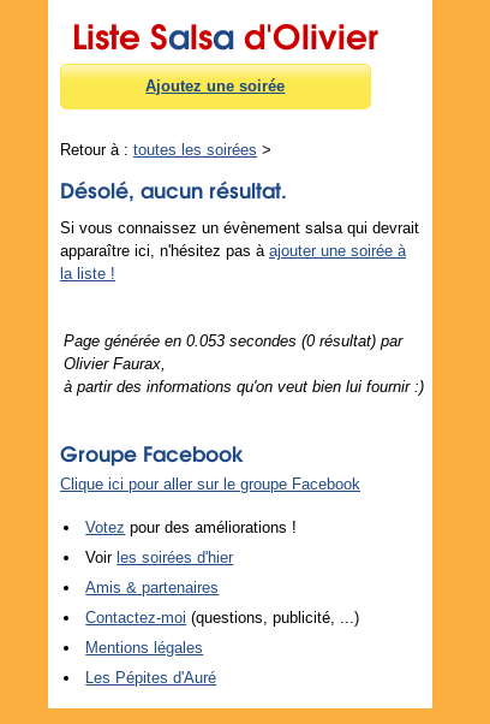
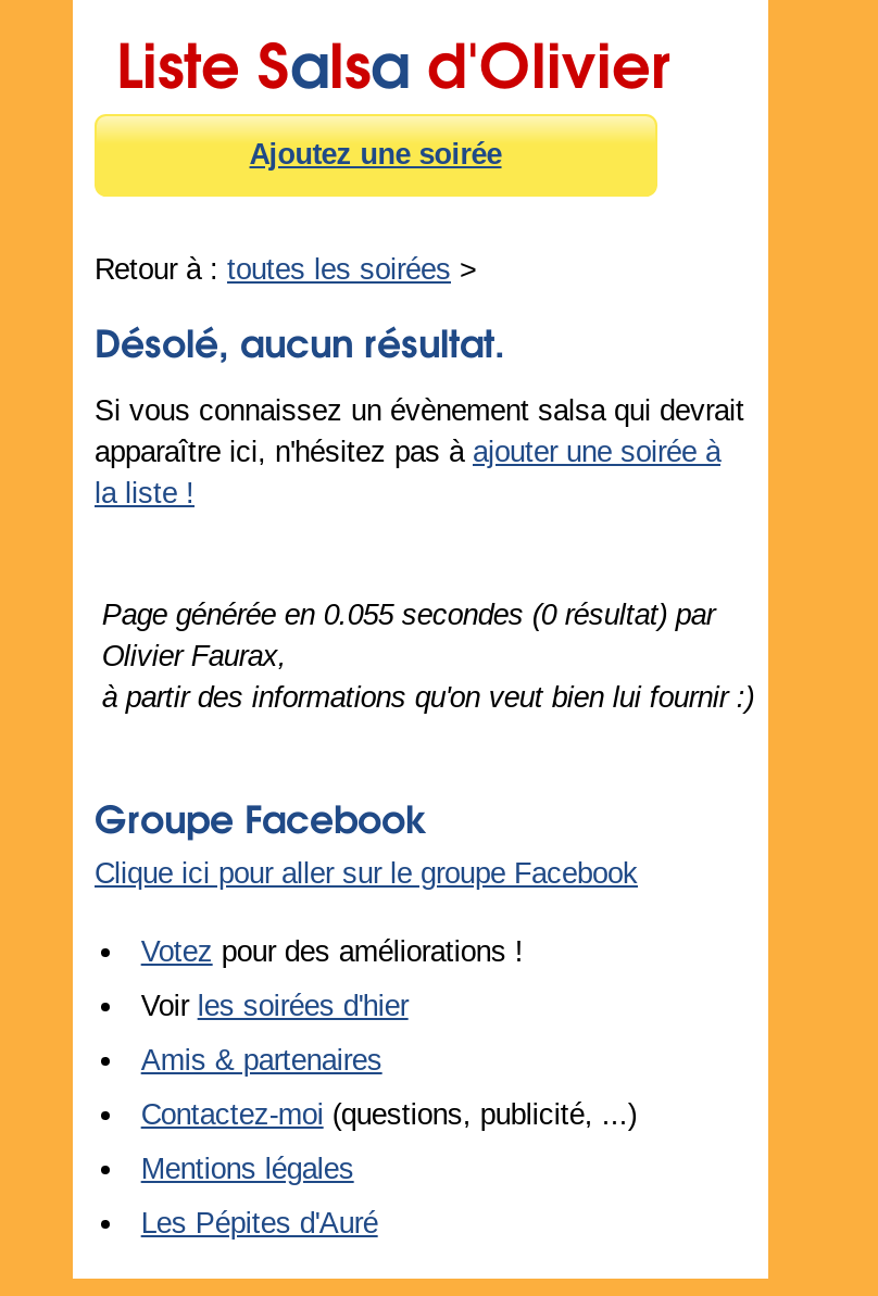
[64,332,403,350] Page générée en 0.053 secondes (0 résultat) par -> [102,599,715,632] Page générée en 0.055 secondes (0 résultat) par

